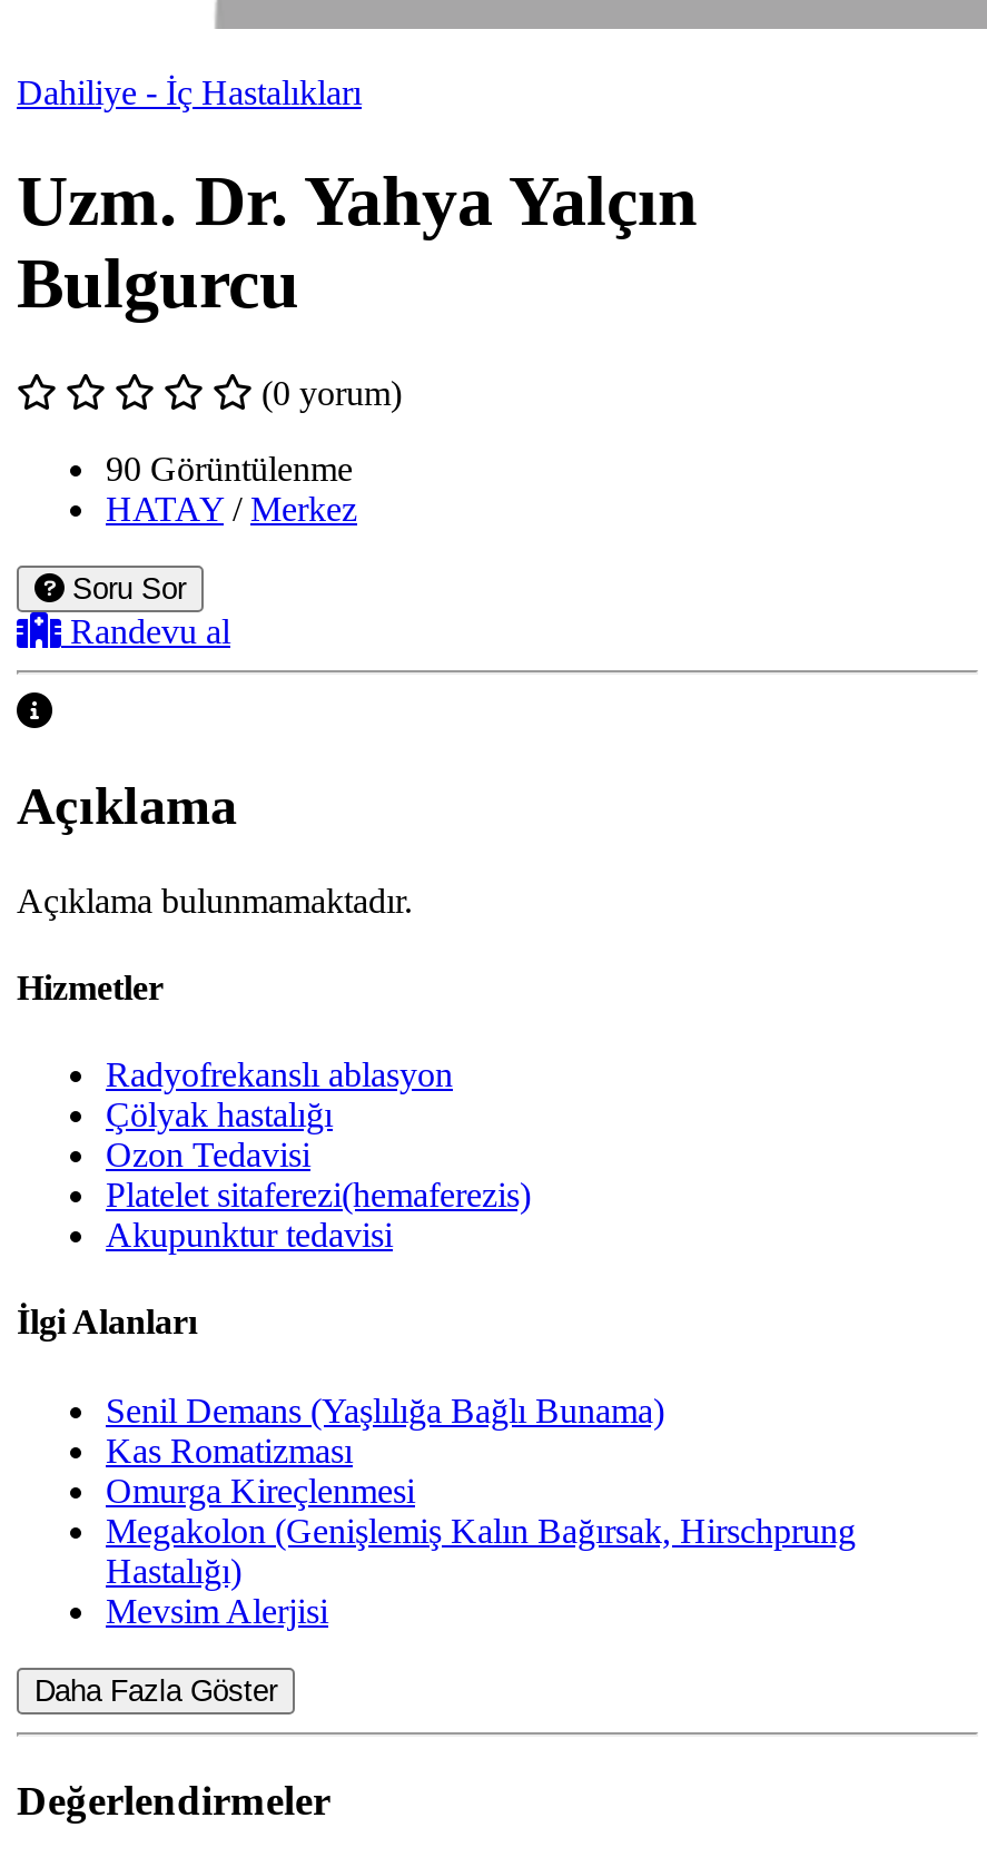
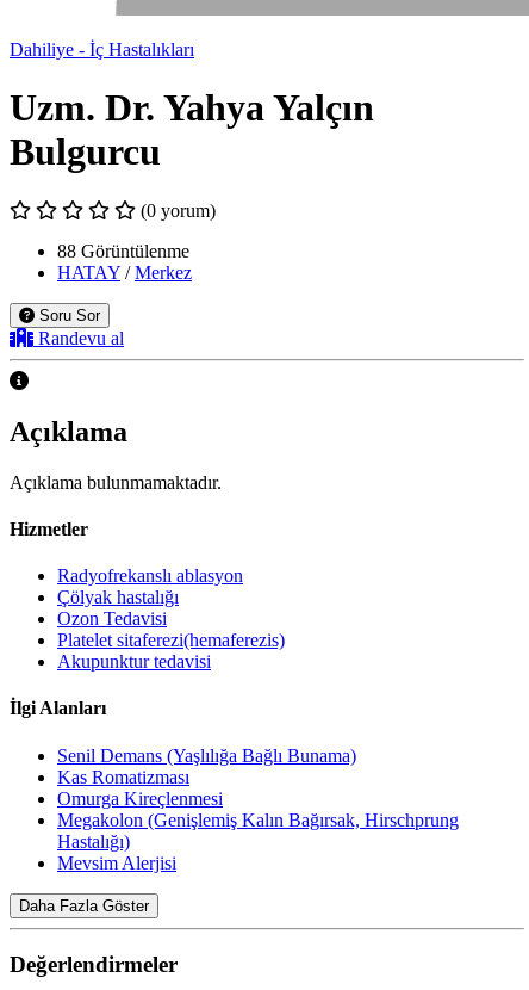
[106,450,353,487] 90 Görüntülenme -> [57,241,189,261] 88 Görüntülenme

